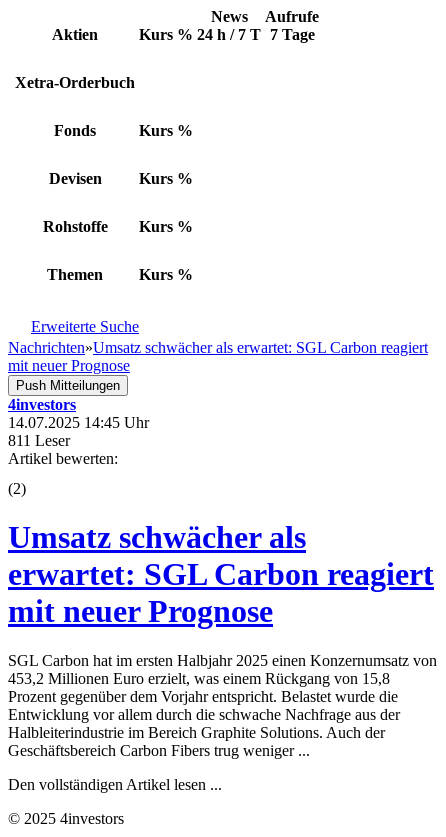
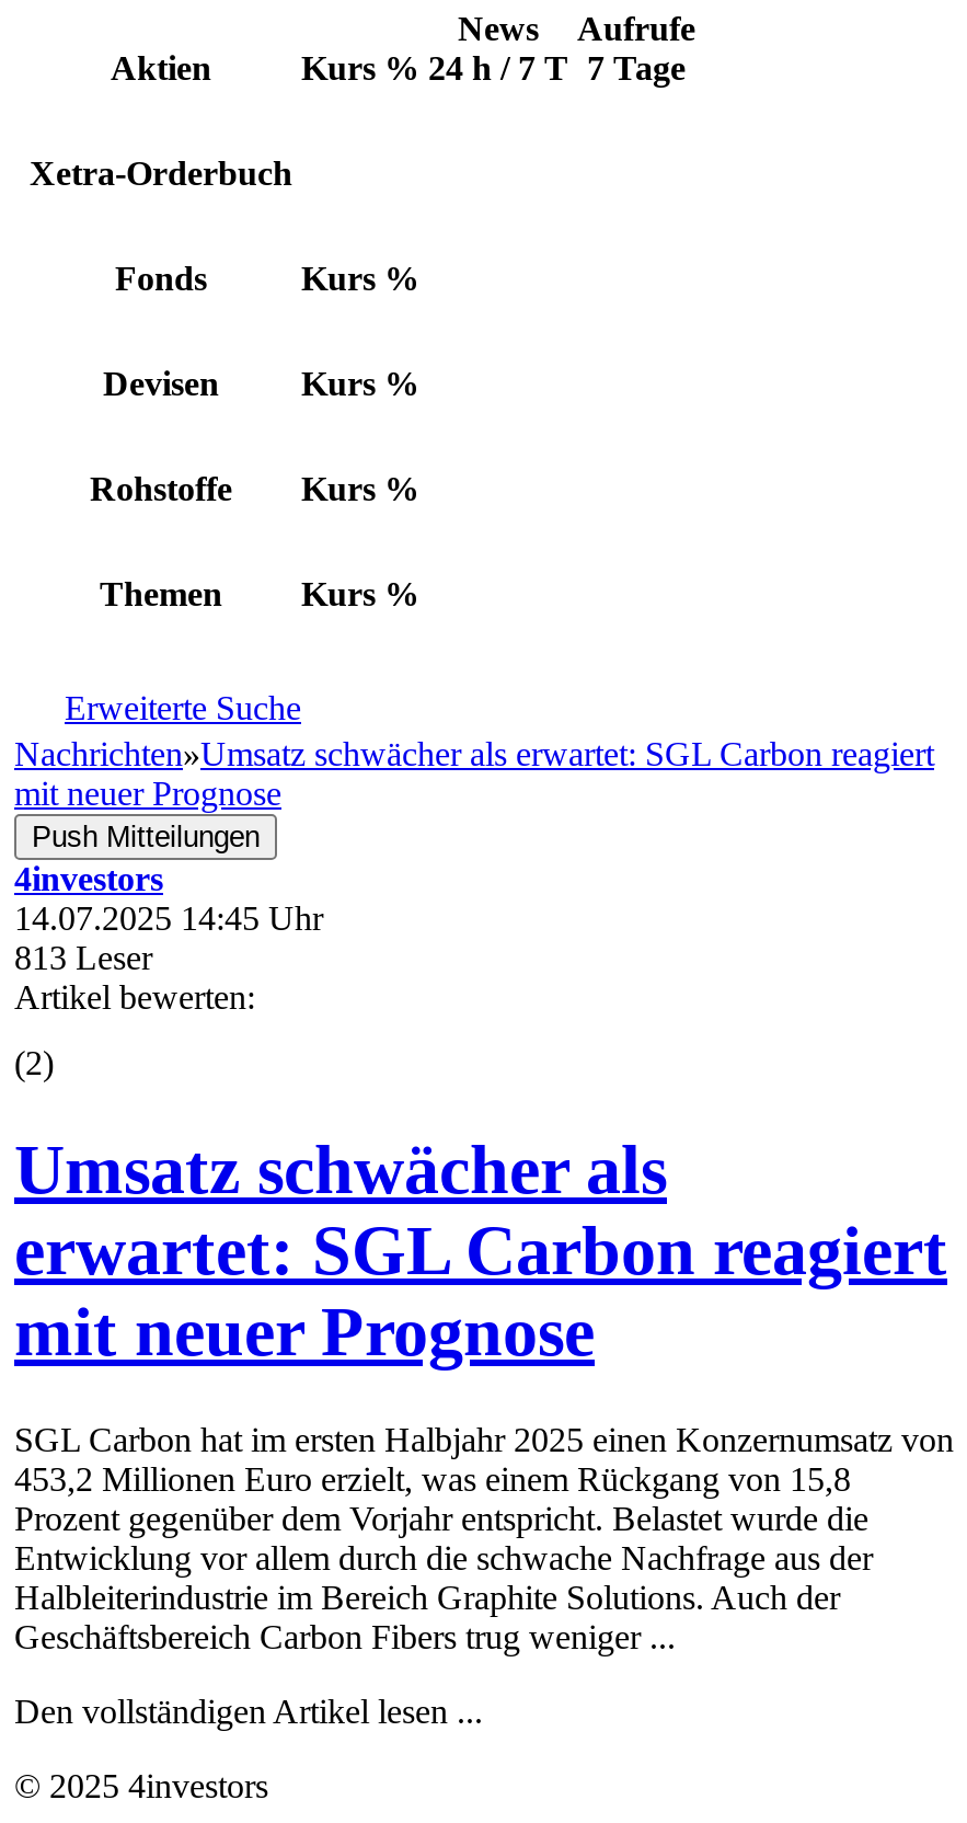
[8,432,70,449] 811 Leser -> [14,939,152,976] 813 Leser

